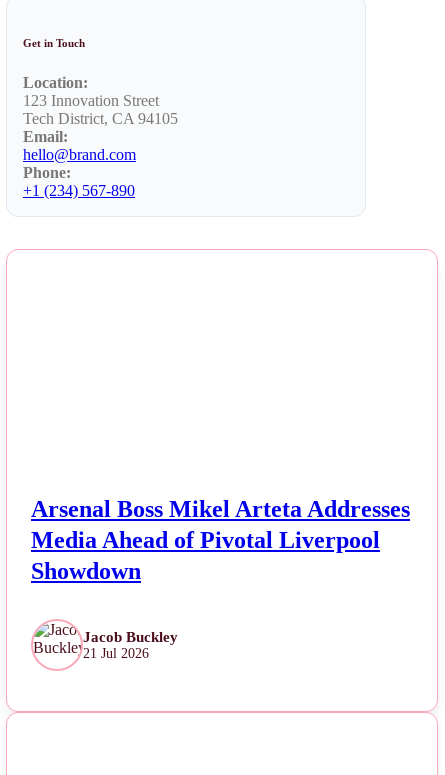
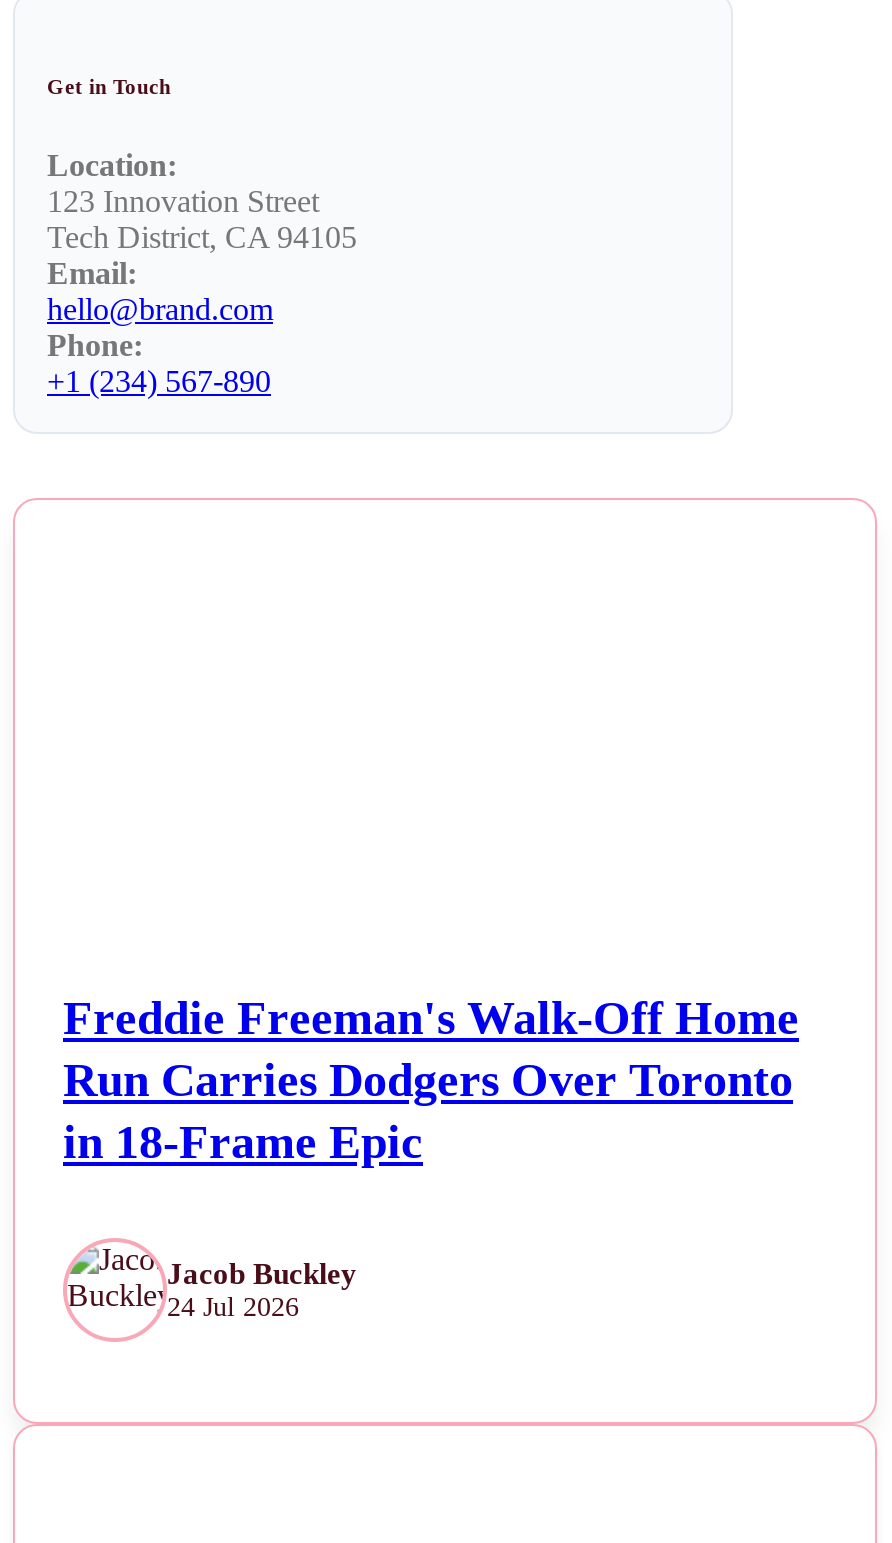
[31,496,410,584] Arsenal Boss Mikel Arteta Addresses | Media Ahead of Pivotal Liverpool | Showdown -> [63,992,799,1168] Freddie Freeman's Walk-Off Home | Run Carries Dodgers Over Toronto | in 18-Frame Epic
[83,646,149,661] 21 Jul 2026 -> [167,1292,299,1322] 24 Jul 2026

